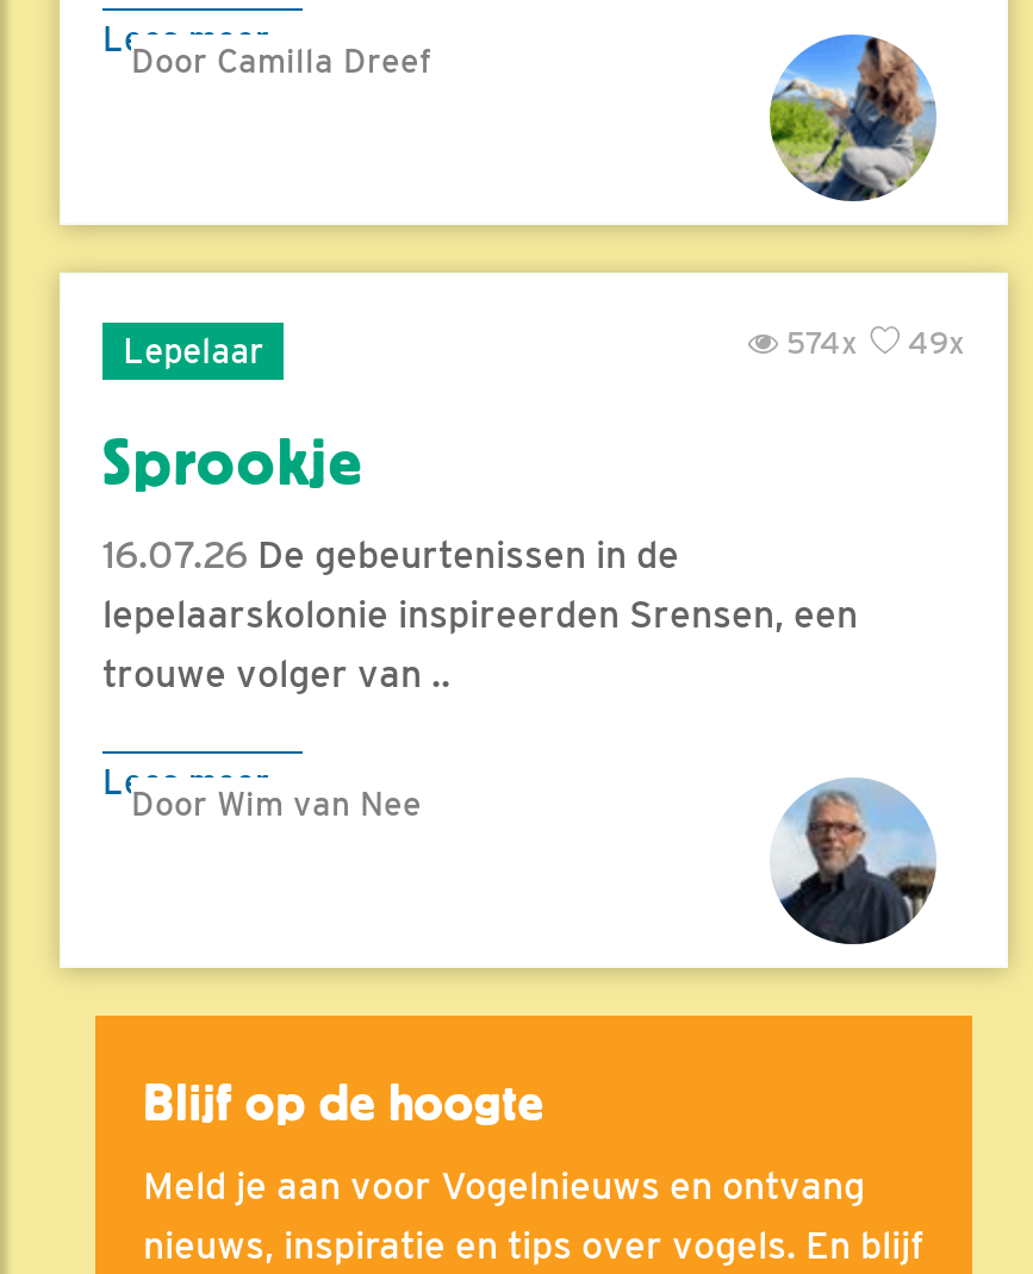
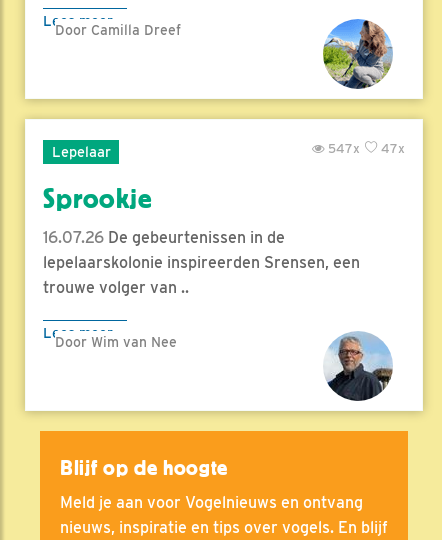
[779,324,965,360] 49x | 574x -> [325,141,405,156] 47x | 547x

